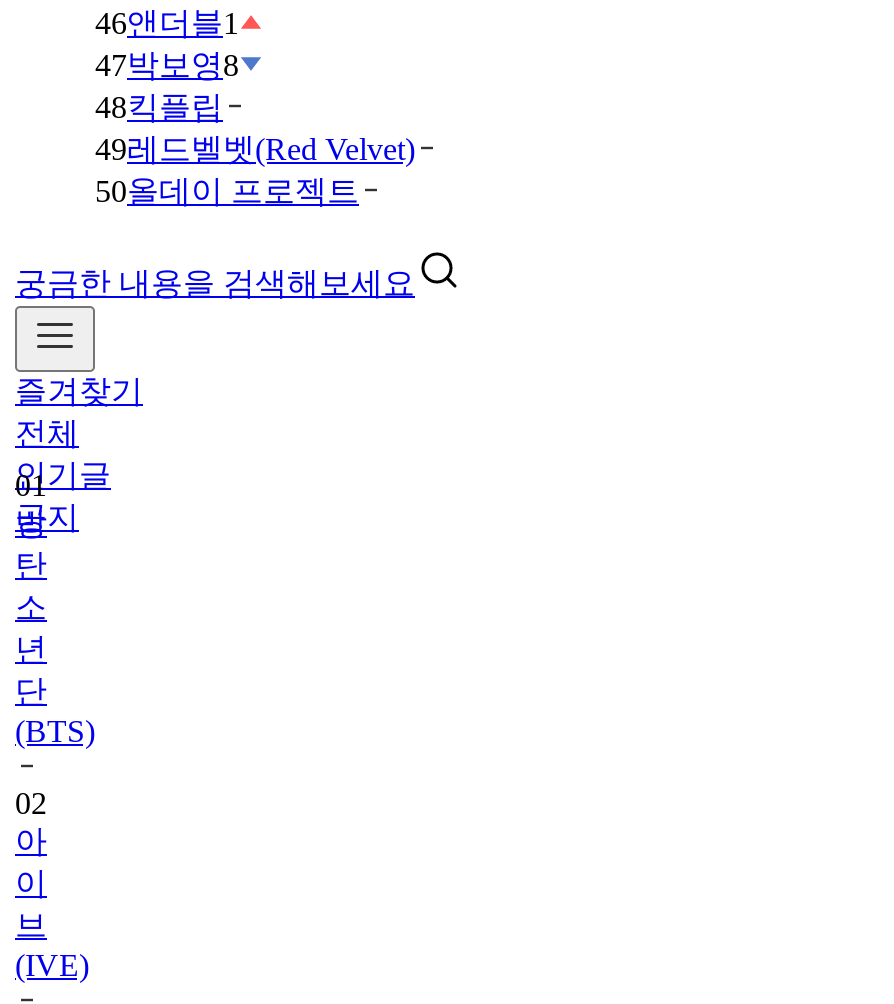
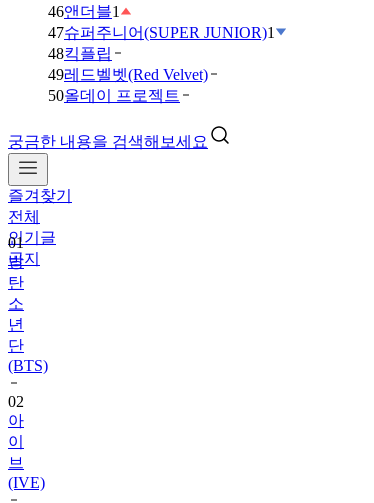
[95,48,239,82] 47박보영 8 -> [48,24,275,41] 47슈퍼주니어(SUPER JUNIOR) 1

